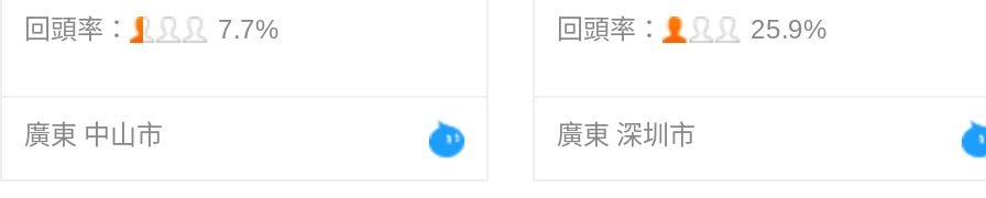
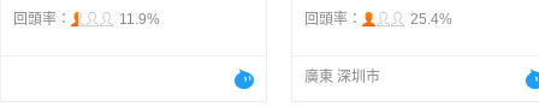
[24,14,280,151] 7.7% | 廣東 中山市 -> [119,11,160,28] 11.9%
[751,14,828,45] 25.9% -> [410,11,452,28] 25.4%

